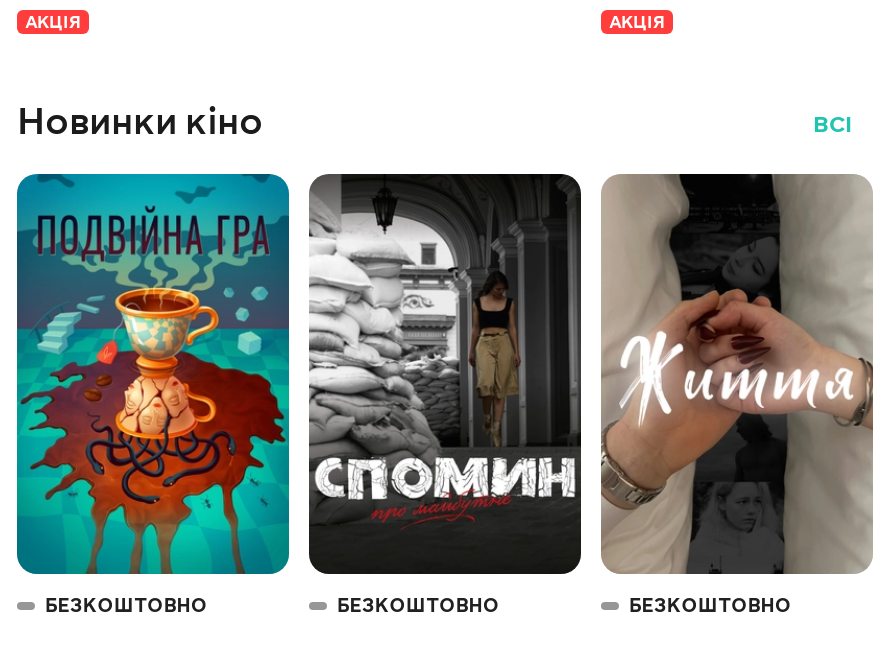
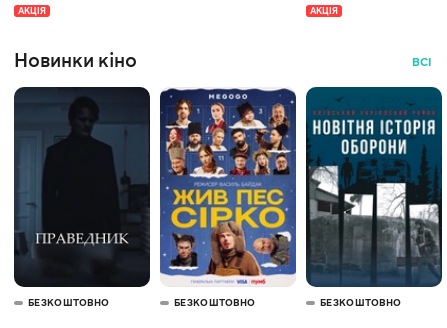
[15,172,291,576] [image] -> [13,86,151,288] [image]
[307,172,583,576] [image] -> [159,87,297,287] [image]
[599,172,875,576] [image] -> [305,86,443,288] [image]

